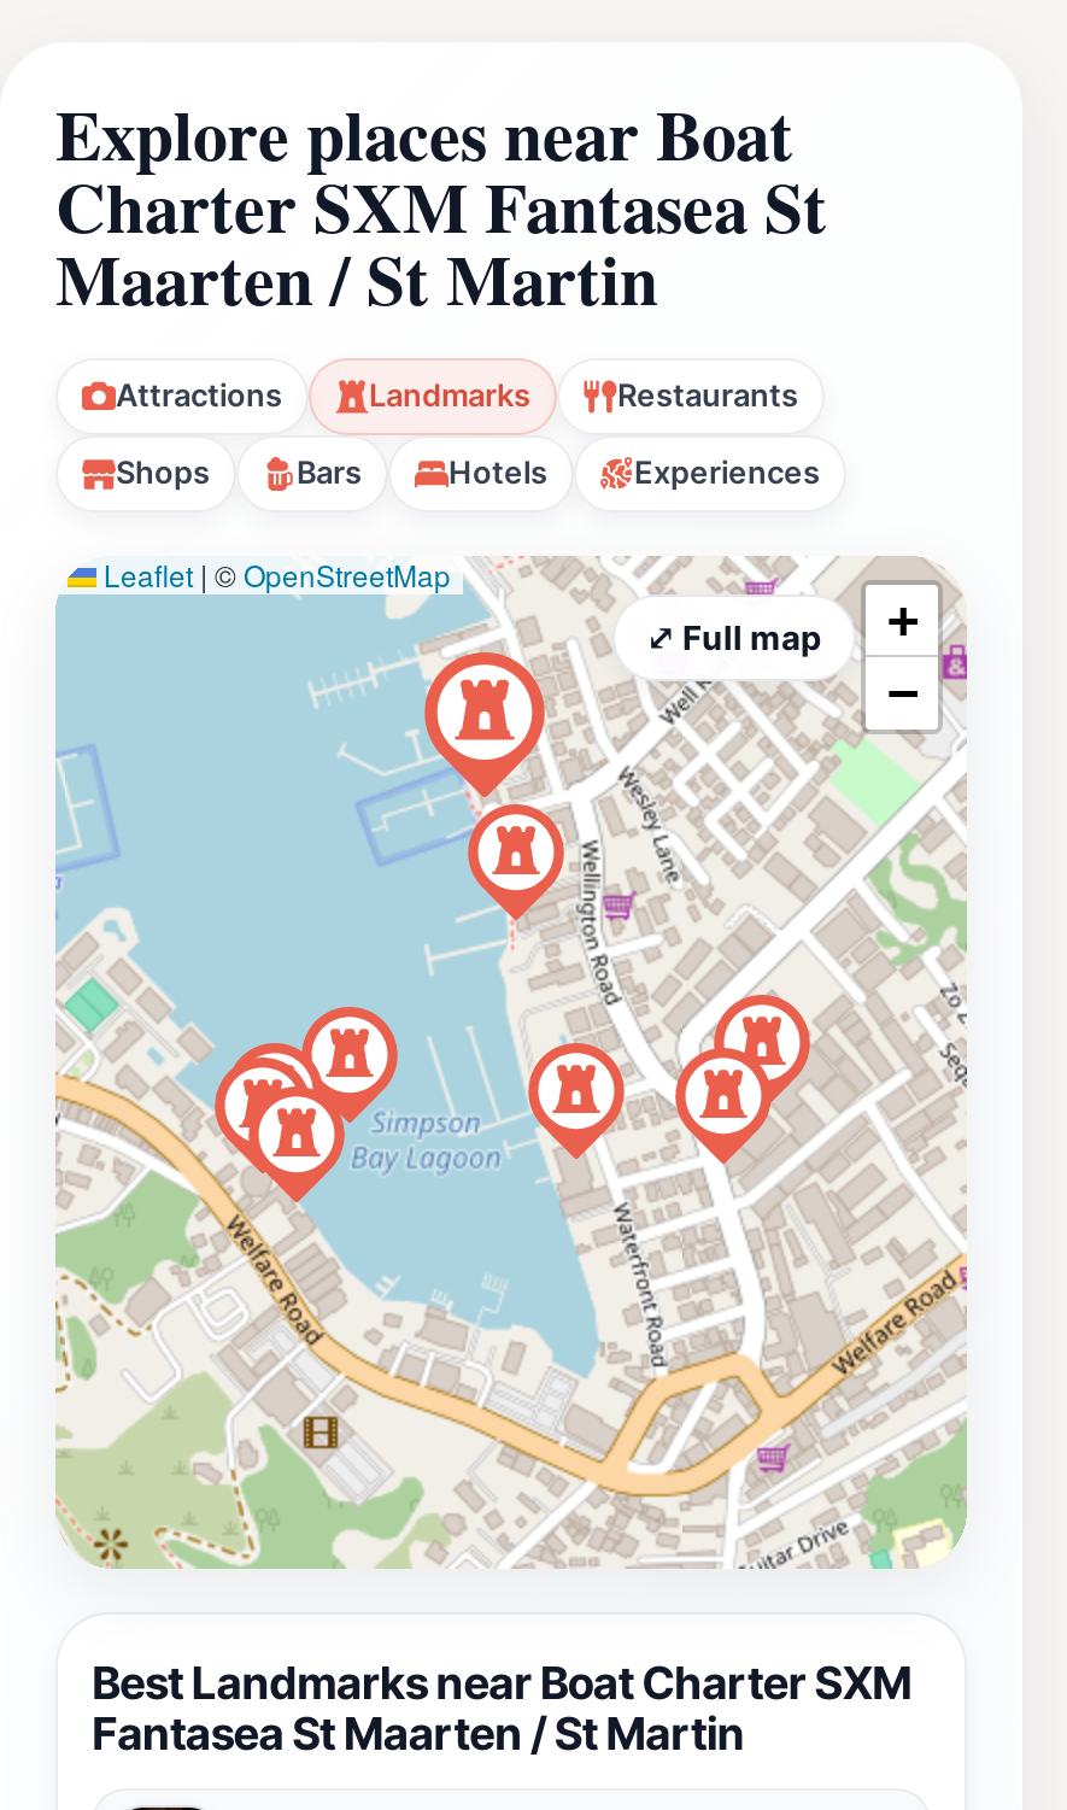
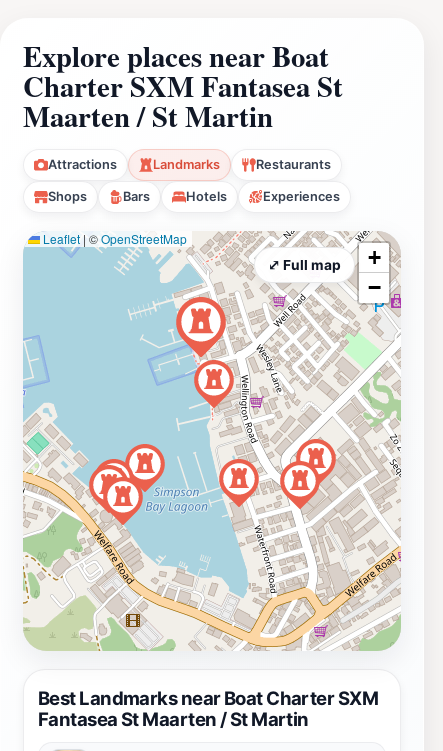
[53,558,969,1569] [image] -> [22,231,402,651] [image]

